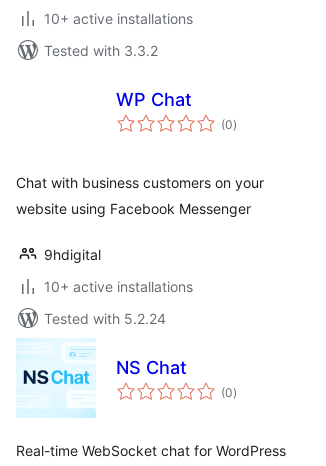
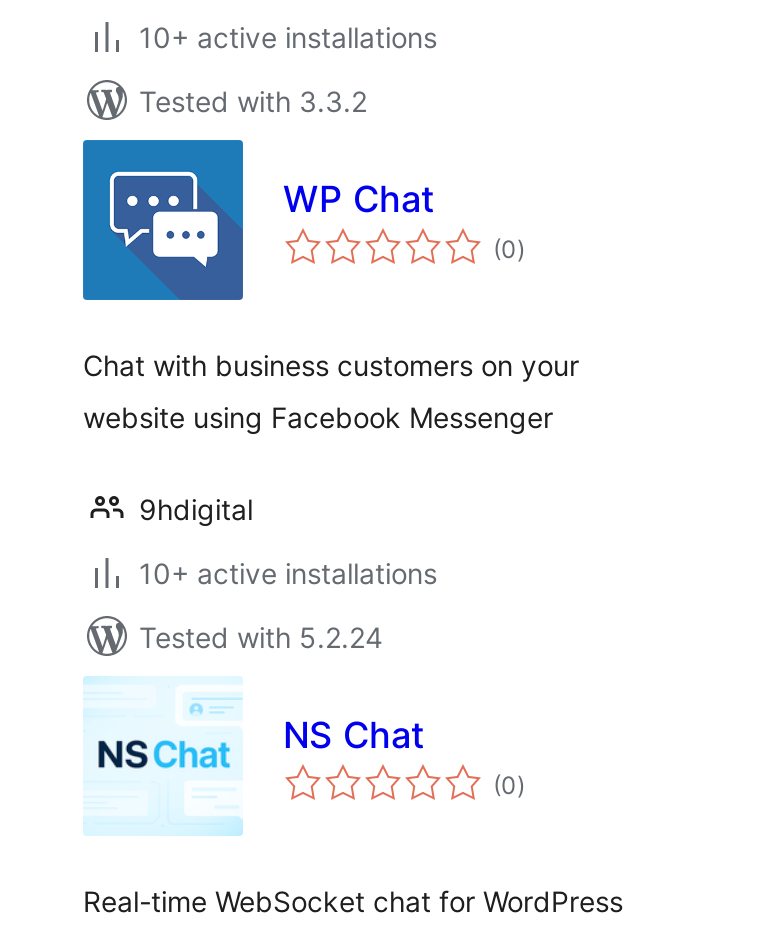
none -> [81,138,245,302] [image]

